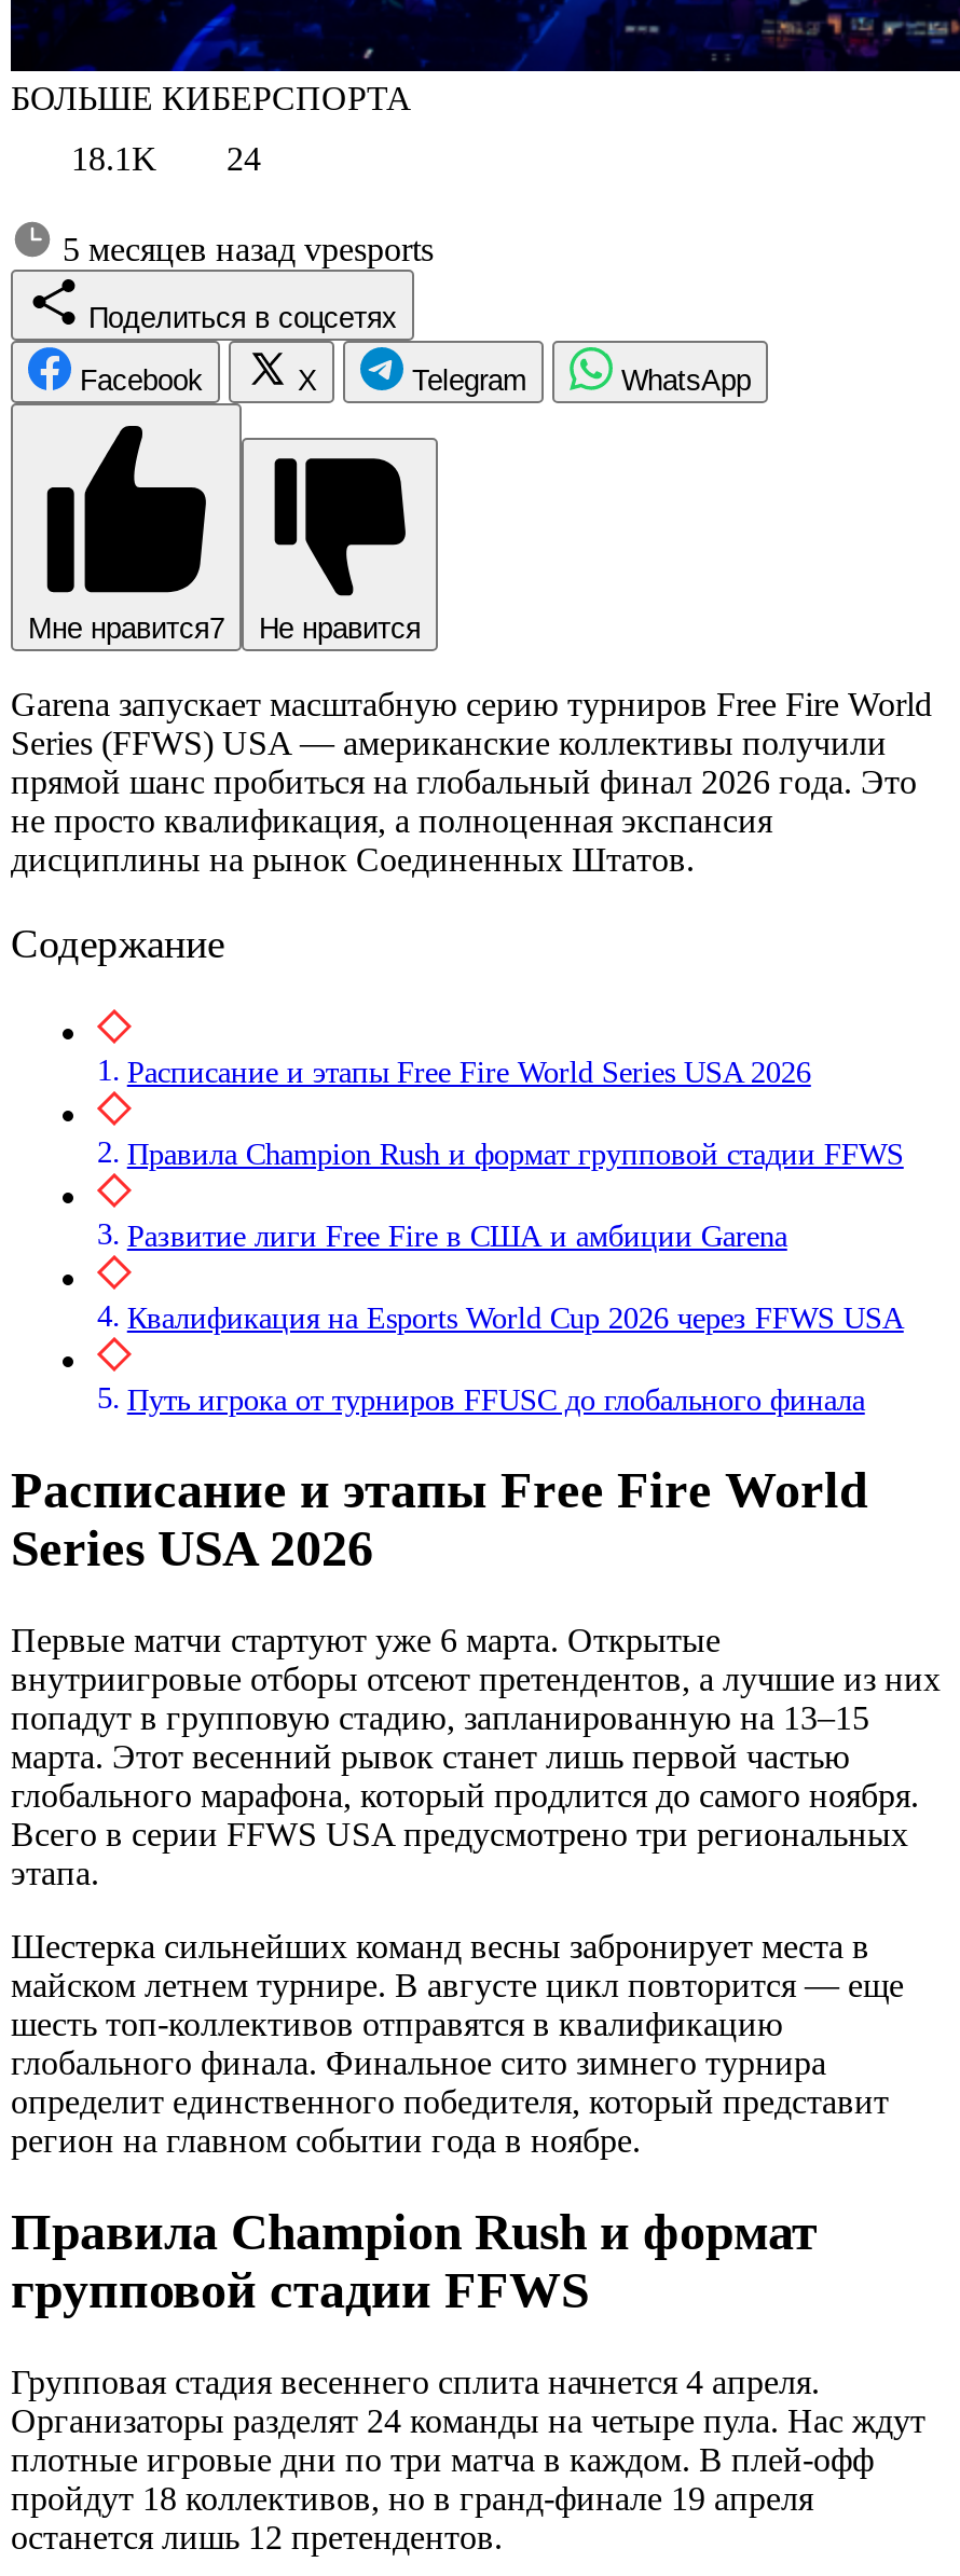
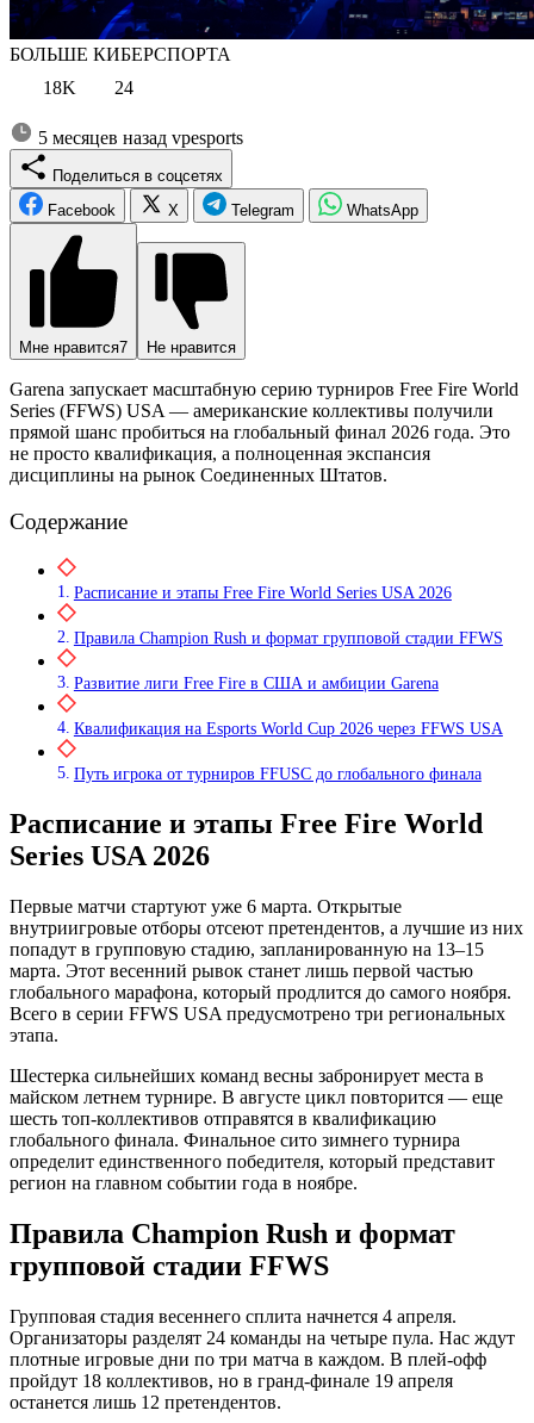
[63,139,261,176] 18.1K 24 -> [38,77,133,97] 18K 24

